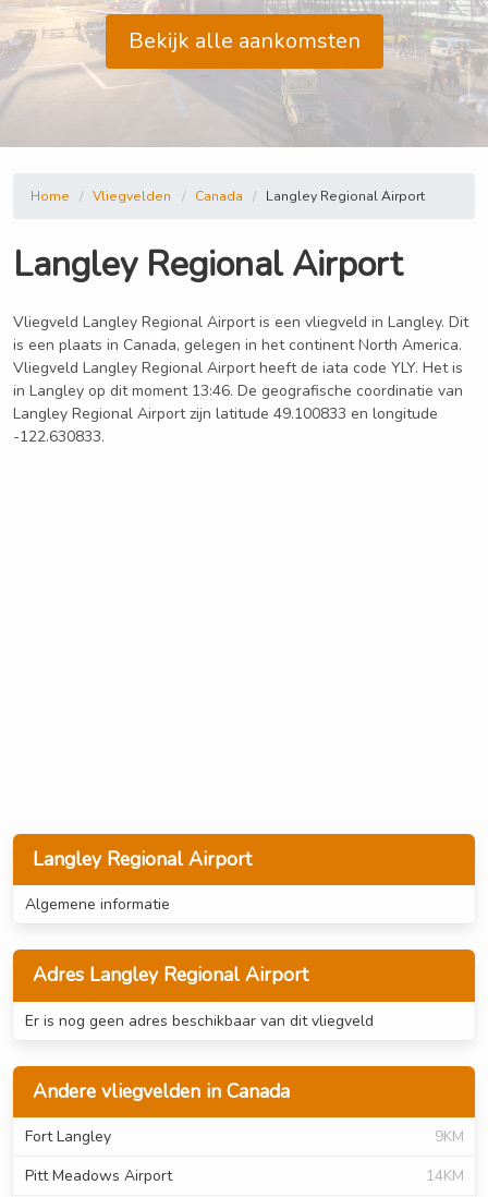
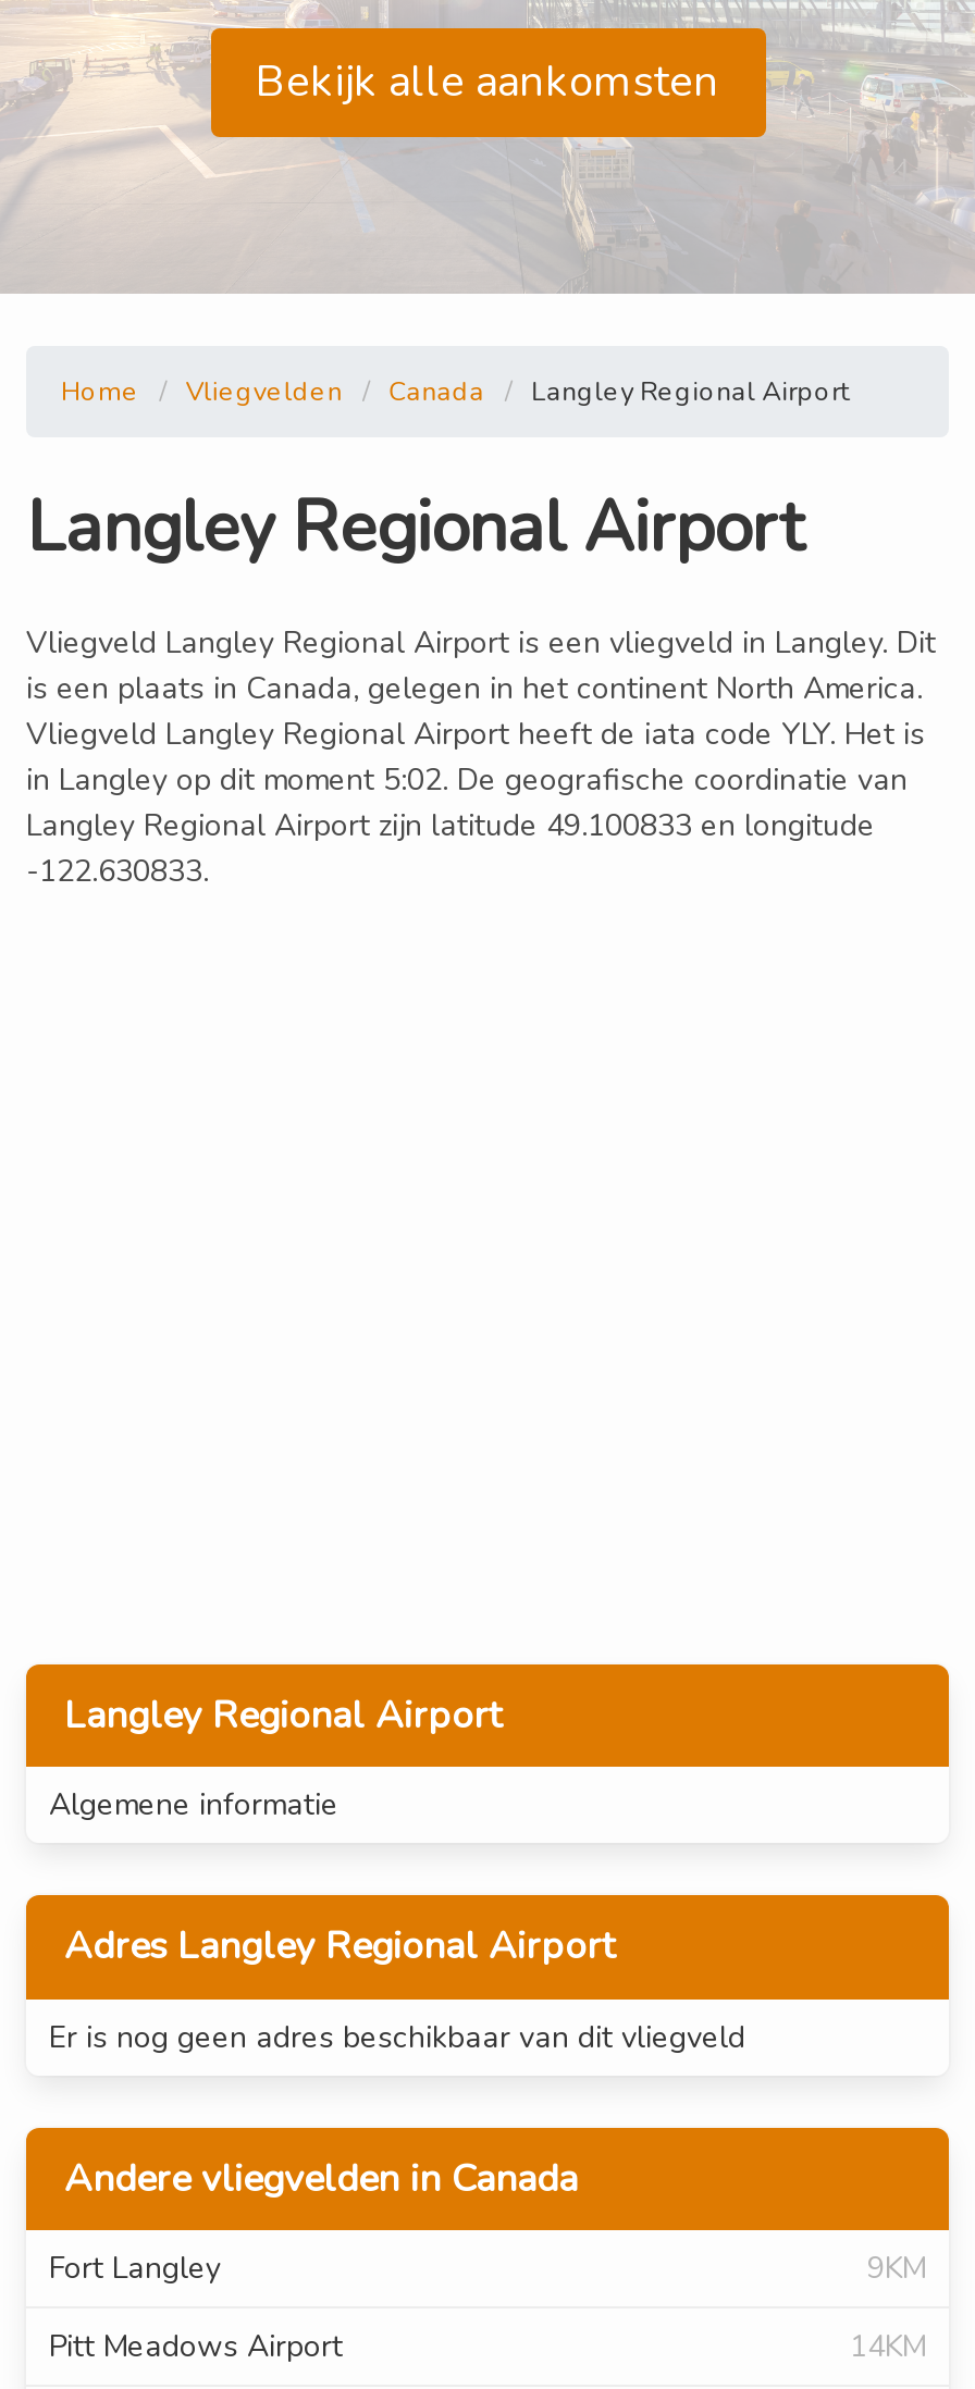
[13,380,463,401] in Langley op dit moment 13:46. De geografische coordinatie van -> [26,759,908,801] in Langley op dit moment 5:02. De geografische coordinatie van

